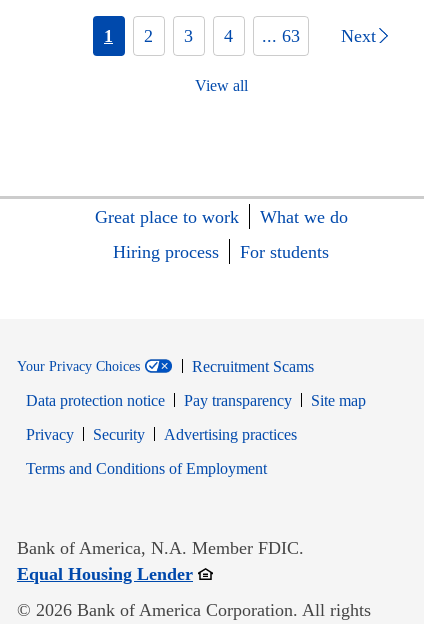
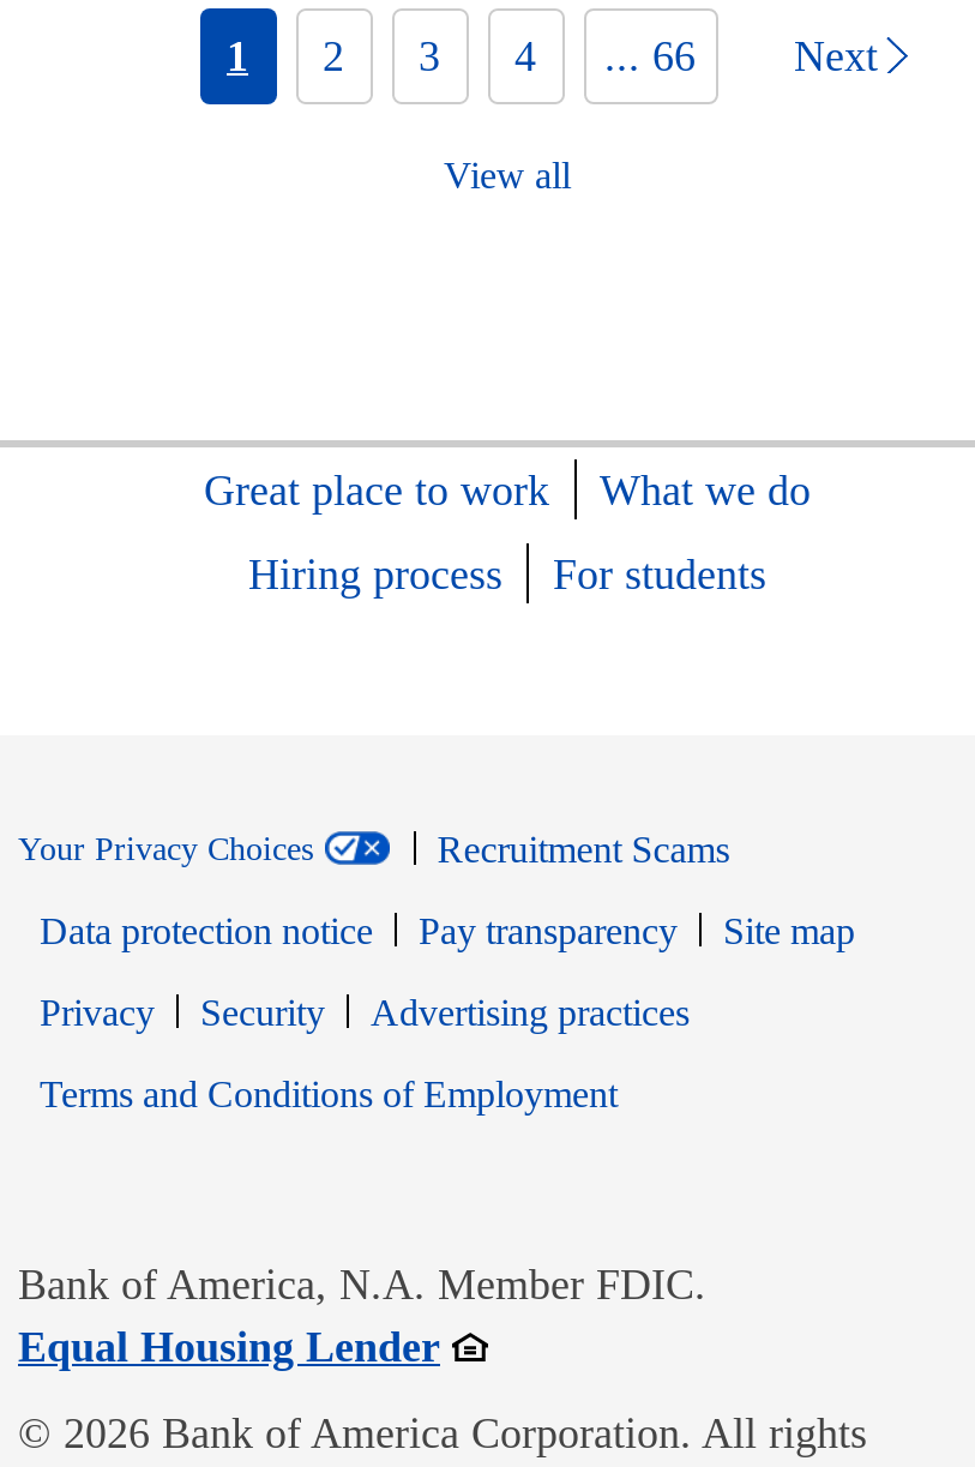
[104,25,299,45] 1 2 3 4 ... 63 -> [227,31,696,79] 1 2 3 4 ... 66

